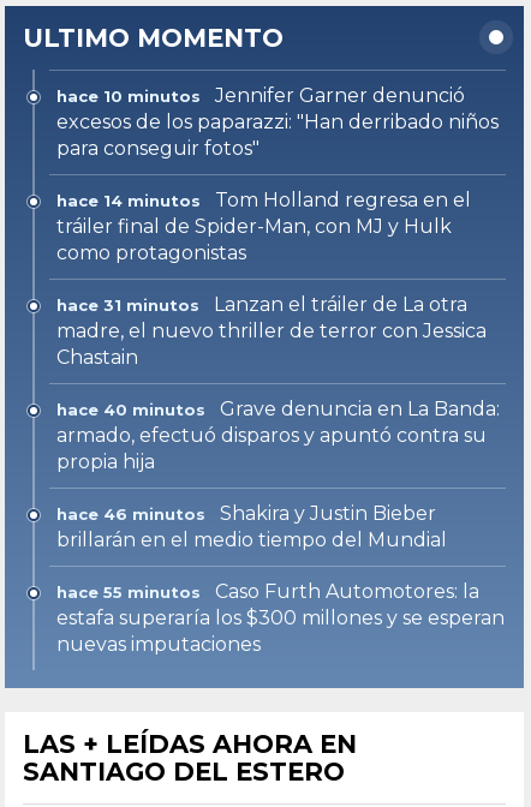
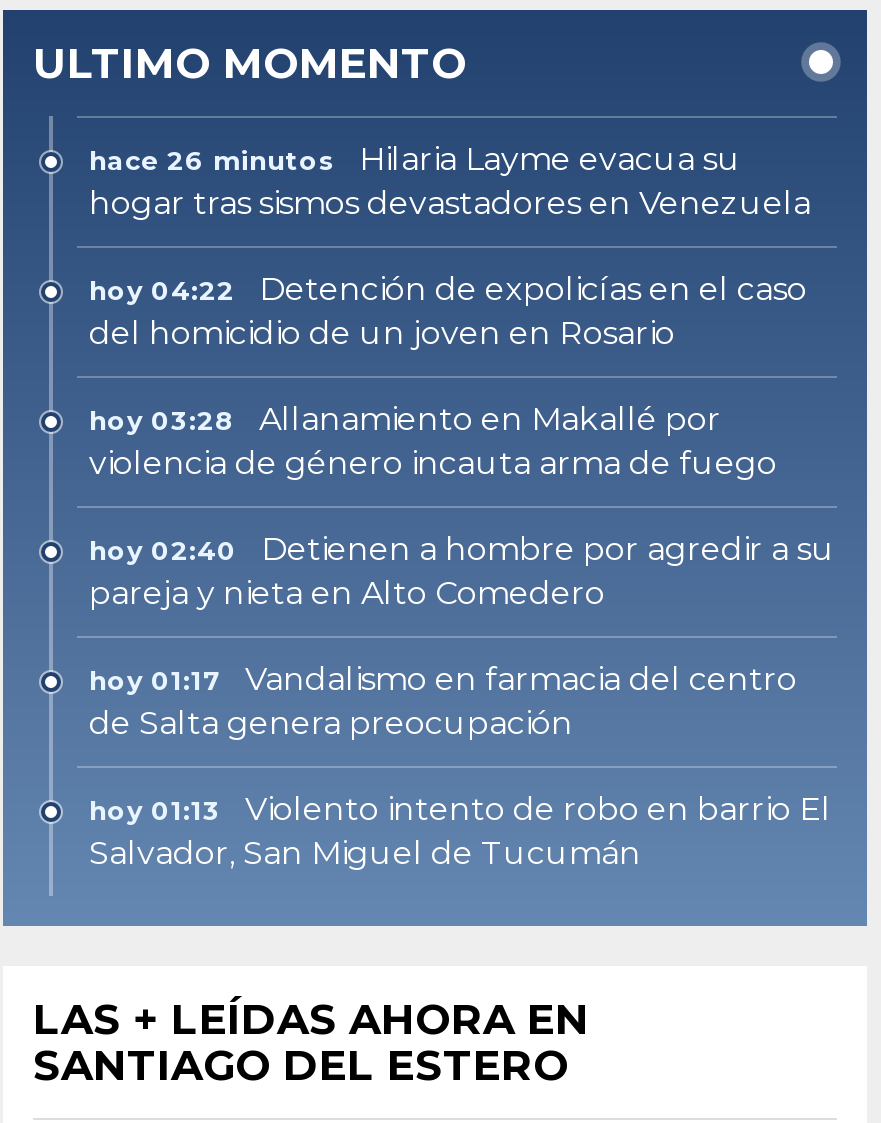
[56,84,499,159] hace 10 minutos | Jennifer Garner denunció | excesos de los paparazzi: "Han derribado niños | para conseguir fotos" -> [89,140,811,222] hace 26 minutos | Hilaria Layme evacua su | hogar tras sismos devastadores en Venezuela
[56,188,471,264] hace 14 minutos | Tom Holland regresa en el | tráiler final de Spider-Man, con MJ y Hulk | como protagonistas -> [89,270,807,352] hoy 04:22 | Detención de expolicías en el caso | del homicidio de un joven en Rosario
[56,293,487,368] hace 31 minutos | Lanzan el tráiler de La otra | madre, el nuevo thriller de terror con Jessica | Chastain -> [89,400,777,482] hoy 03:28 | Allanamiento en Makallé por | violencia de género incauta arma de fuego
[56,397,500,473] hace 40 minutos | Grave denuncia en La Banda: | armado, efectuó disparos y apuntó contra su | propia hija -> [89,530,835,612] hoy 02:40 | Detienen a hombre por agredir a su | pareja y nieta en Alto Comedero
[56,502,447,551] hace 46 minutos | Shakira y Justin Bieber | brillarán en el medio tiempo del Mundial -> [89,660,797,742] hoy 01:17 | Vandalismo en farmacia del centro | de Salta genera preocupación
[56,580,505,655] hace 55 minutos | Caso Furth Automotores: la | estafa superaría los $300 millones y se esperan | nuevas imputaciones -> [89,790,831,872] hoy 01:13 | Violento intento de robo en barrio El | Salvador, San Miguel de Tucumán

